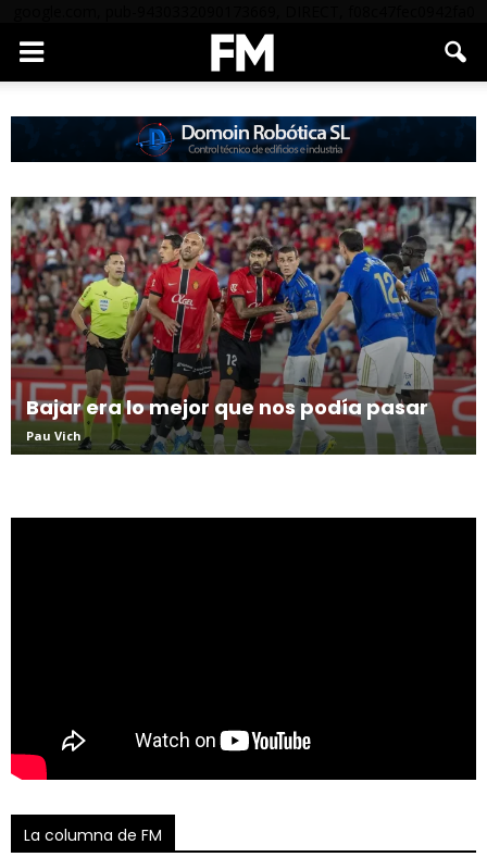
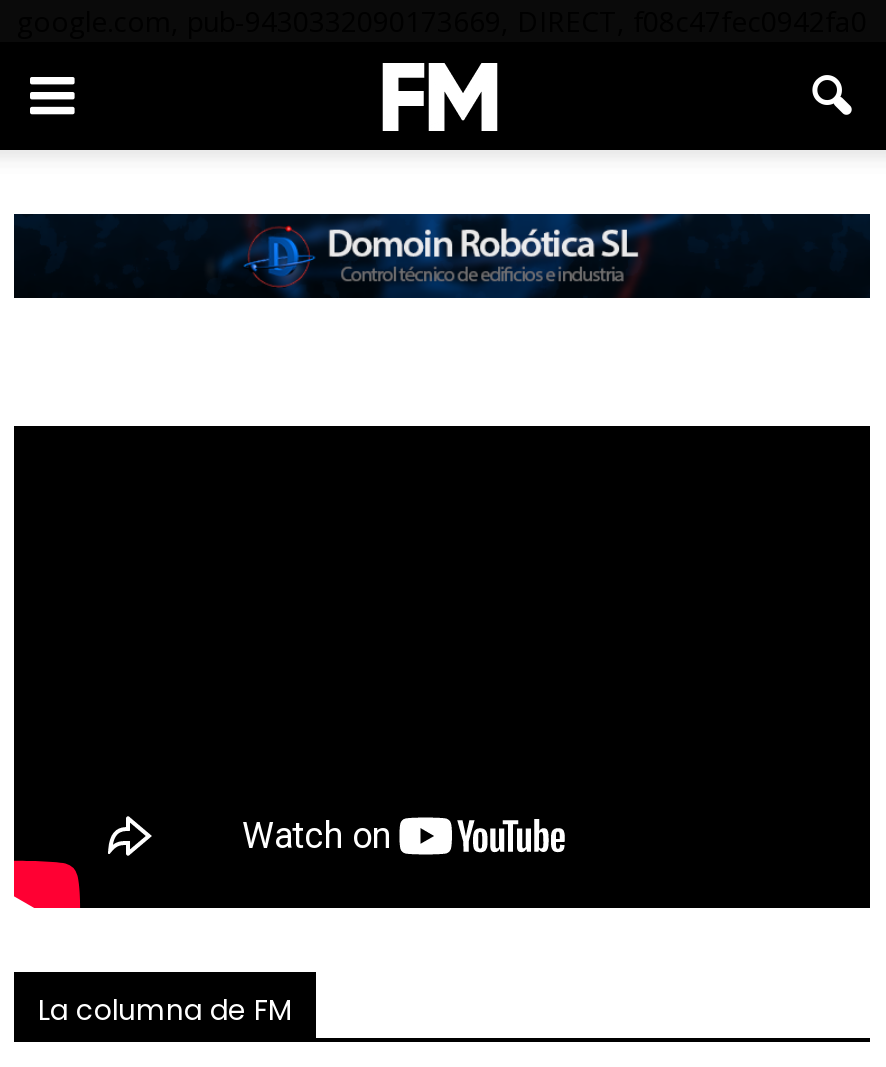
[10,196,477,456] [image] | Bajar era lo mejor que nos podía pasar | Pau Vich -> none

